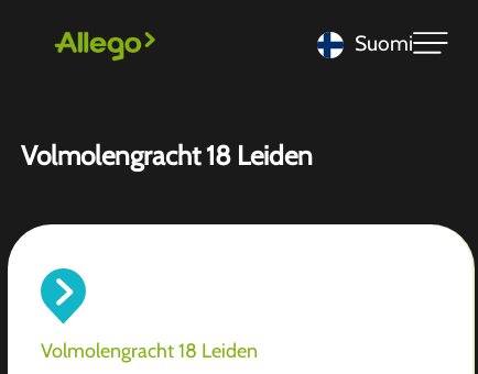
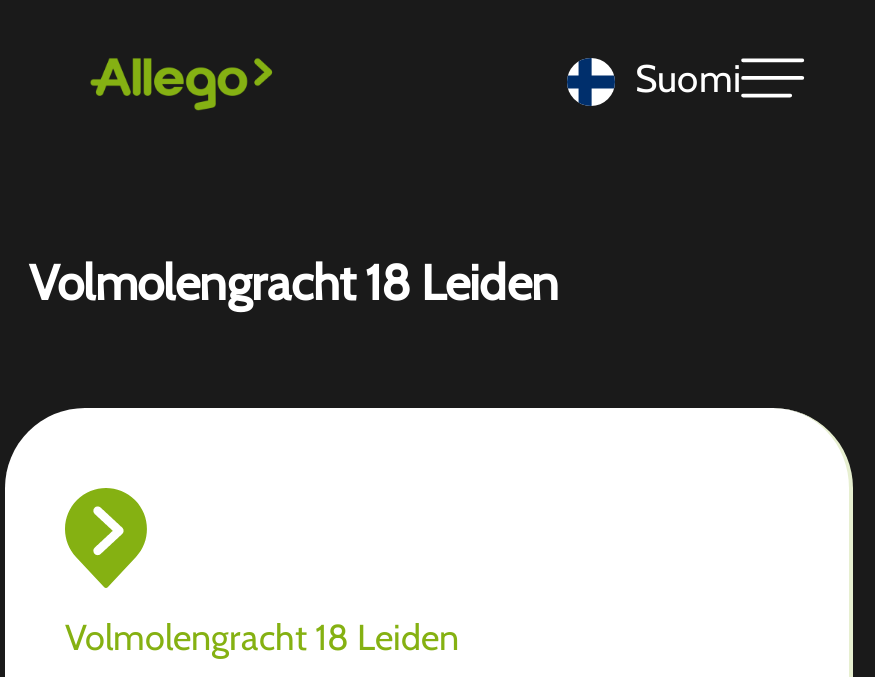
[40,267,87,324] [image] -> [63,486,149,590] [image]

